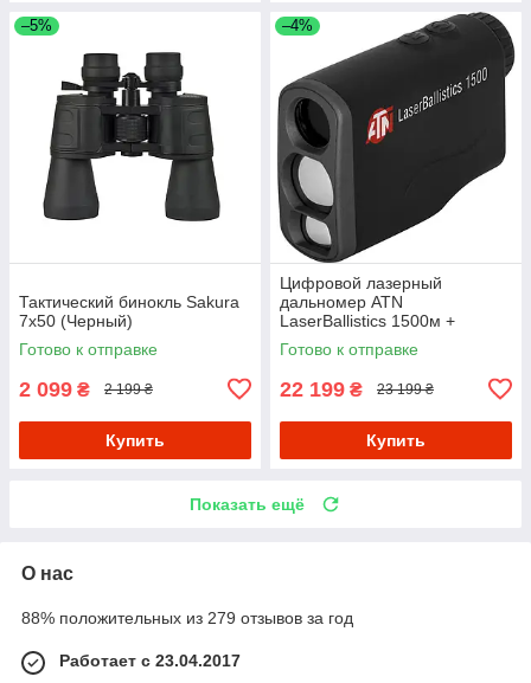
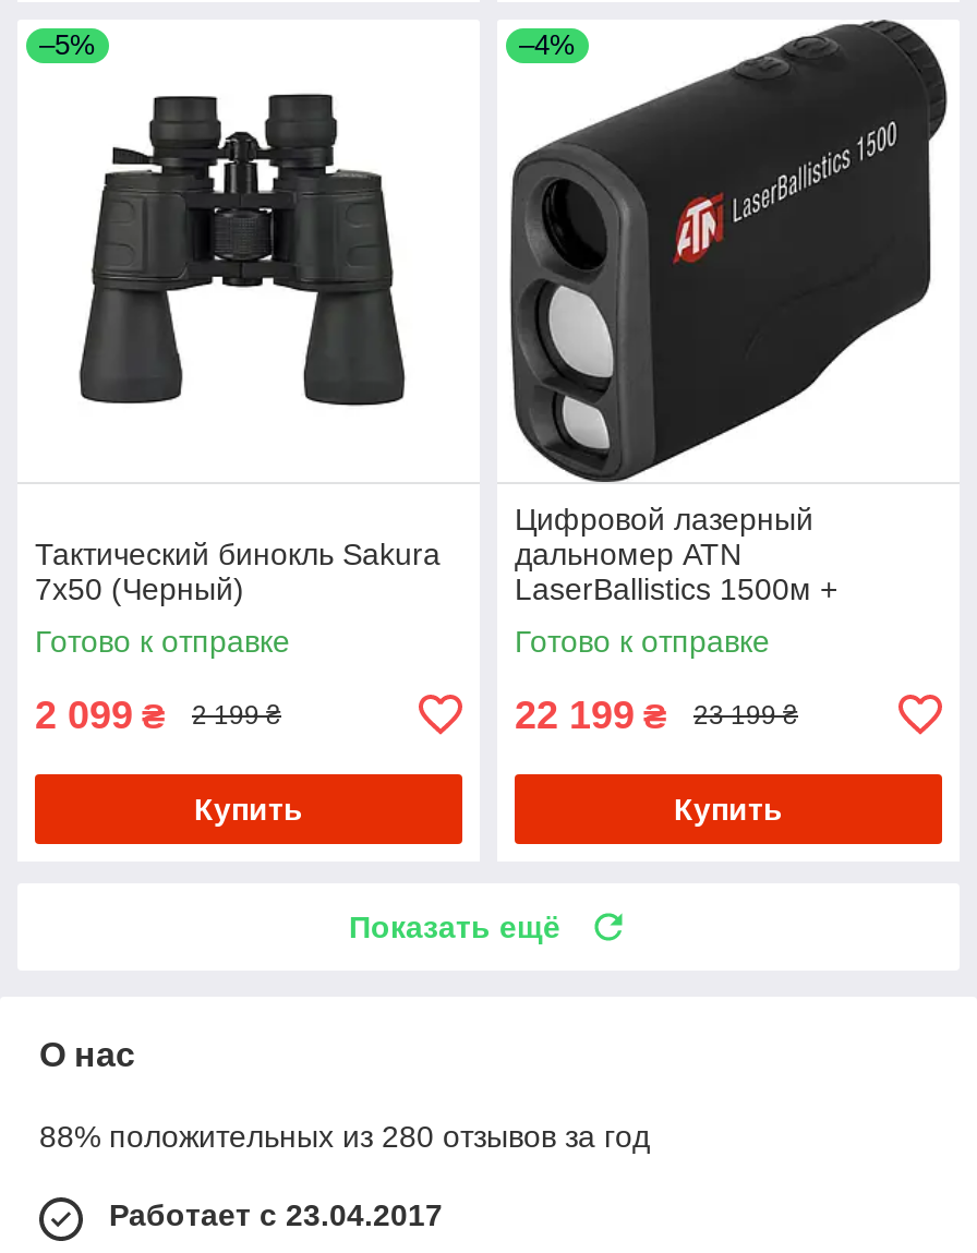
[21,608,353,627] 88% положительных из 279 отзывов за год -> [39,1118,650,1153] 88% положительных из 280 отзывов за год

